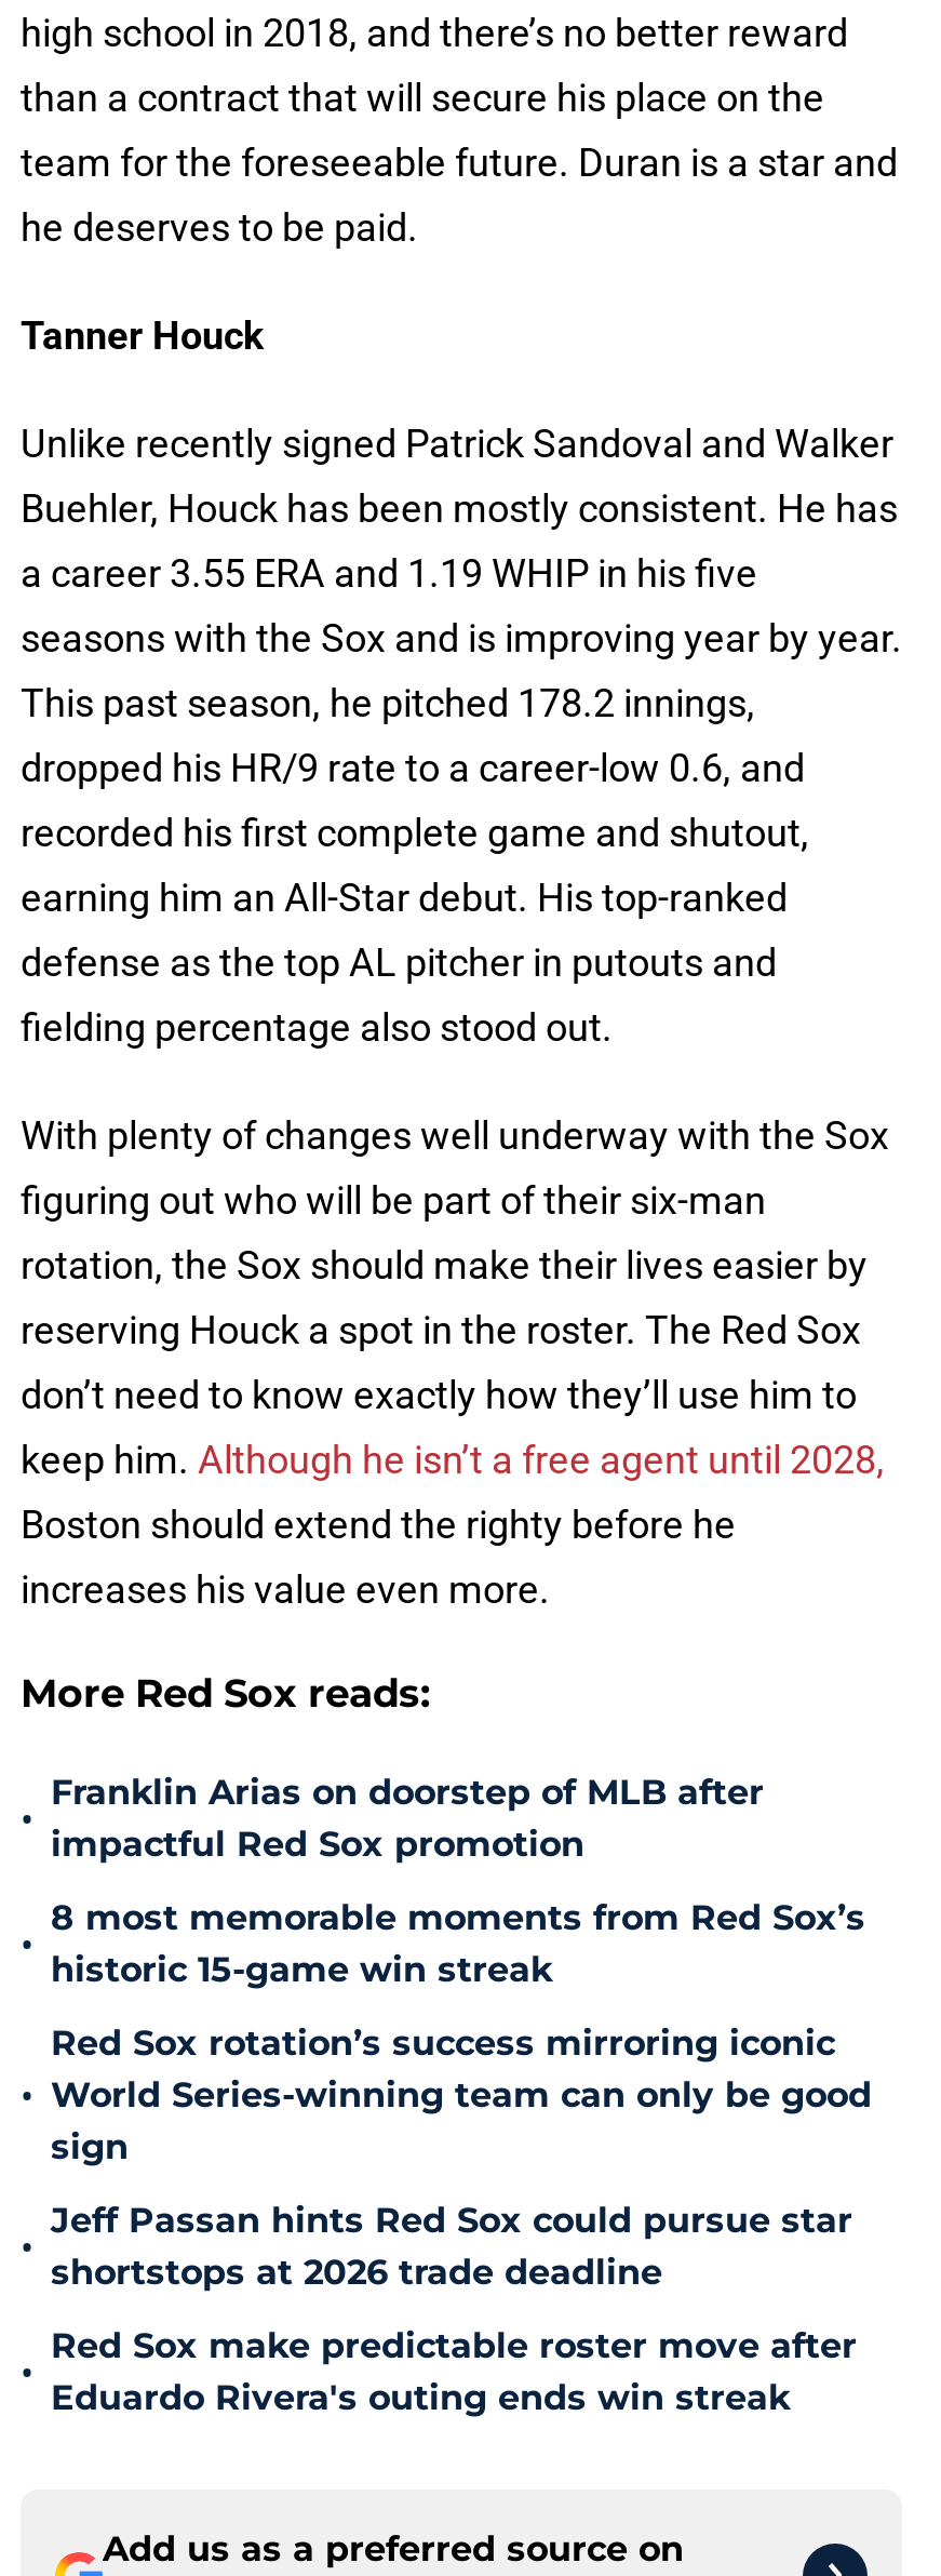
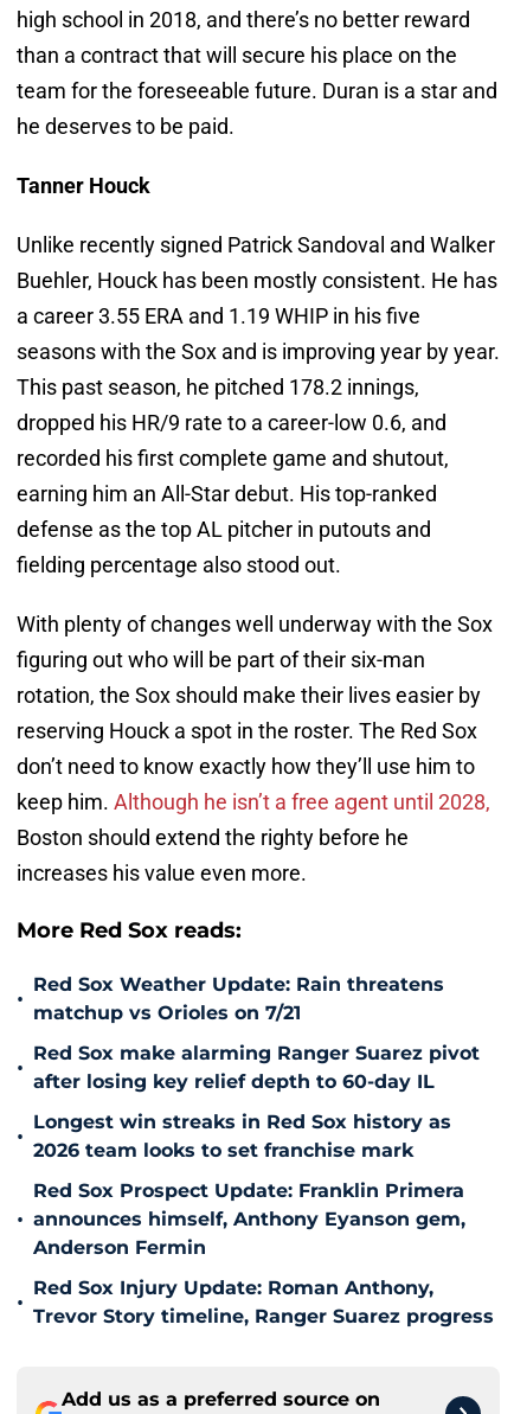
[51,1772,764,1865] Franklin Arias on doorstep of MLB after | impactful Red Sox promotion -> [33,973,444,1024] Red Sox Weather Update: Rain threatens | matchup vs Orioles on 7/21
[51,1897,865,1990] 8 most memorable moments from Red Sox’s | historic 15-game win streak -> [33,1042,480,1093] Red Sox make alarming Ranger Suarez pivot | after losing key relief depth to 60-day IL
[51,2023,872,2167] Red Sox rotation’s success mirroring iconic | World Series-winning team can only be good | sign -> [33,1111,451,1162] Longest win streaks in Red Sox history as | 2026 team looks to set franchise mark
[51,2200,852,2293] Jeff Passan hints Red Sox could pursue star | shortstops at 2026 trade deadline -> [33,1179,465,1259] Red Sox Prospect Update: Franklin Primera | announces himself, Anthony Eyanson gem, | Anderson Fermin
[51,2325,857,2418] Red Sox make predictable roster move after | Eduardo Rivera's outing ends win streak -> [33,1277,494,1327] Red Sox Injury Update: Roman Anthony, | Trevor Story timeline, Ranger Suarez progress

